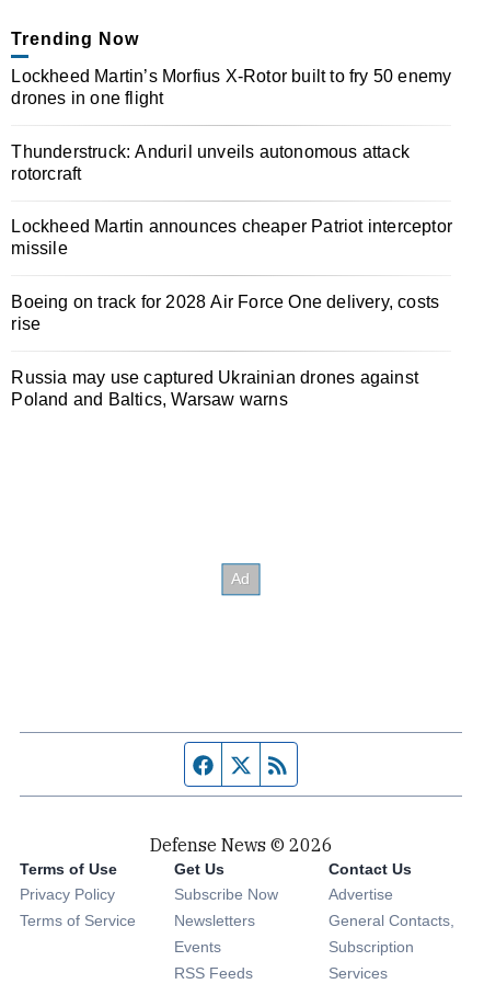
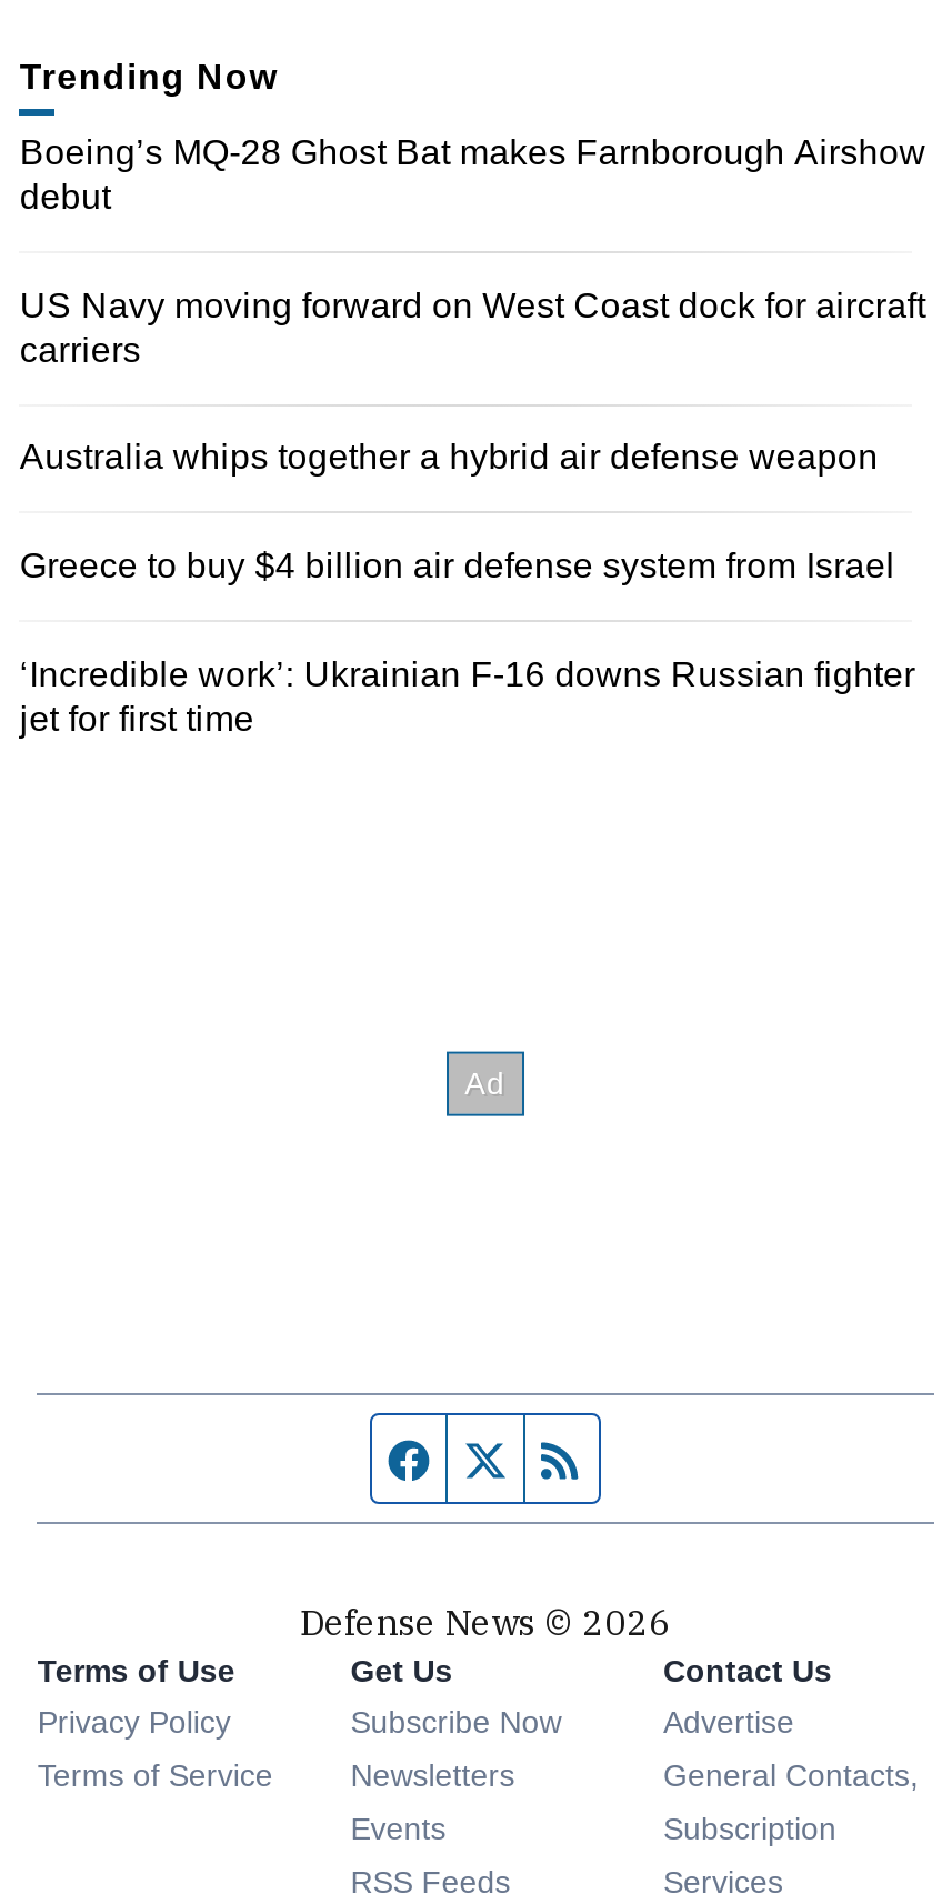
[11,67,452,107] Lockheed Martin’s Morfius X-Rotor built to fry 50 enemy | drones in one flight -> [20,133,926,215] Boeing’s MQ-28 Ghost Bat makes Farnborough Airshow | debut
[11,142,410,183] Thunderstruck: Anduril unveils autonomous attack | rotorcraft -> [20,286,926,368] US Navy moving forward on West Coast dock for aircraft | carriers
[11,218,452,258] Lockheed Martin announces cheaper Patriot interceptor | missile -> [20,439,878,477] Australia whips together a hybrid air defense weapon
[11,293,439,333] Boeing on track for 2028 Air Force One delivery, costs | rise -> [20,547,895,585] Greece to buy $4 billion air defense system from Israel
[11,368,418,409] Russia may use captured Ukrainian drones against | Poland and Baltics, Warsaw warns -> [20,656,915,738] ‘Incredible work’: Ukrainian F-16 downs Russian fighter | jet for first time

